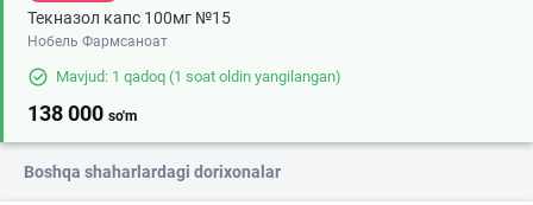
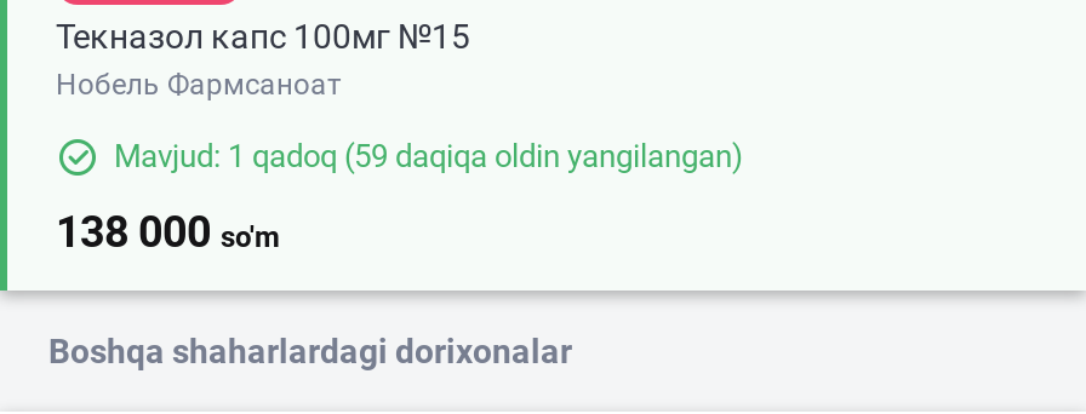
[56,68,341,86] Mavjud: 1 qadoq (1 soat oldin yangilangan) -> [114,138,744,175] Mavjud: 1 qadoq (59 daqiqa oldin yangilangan)

